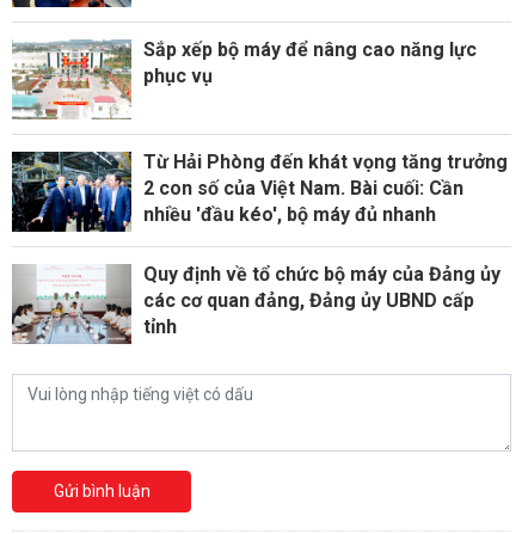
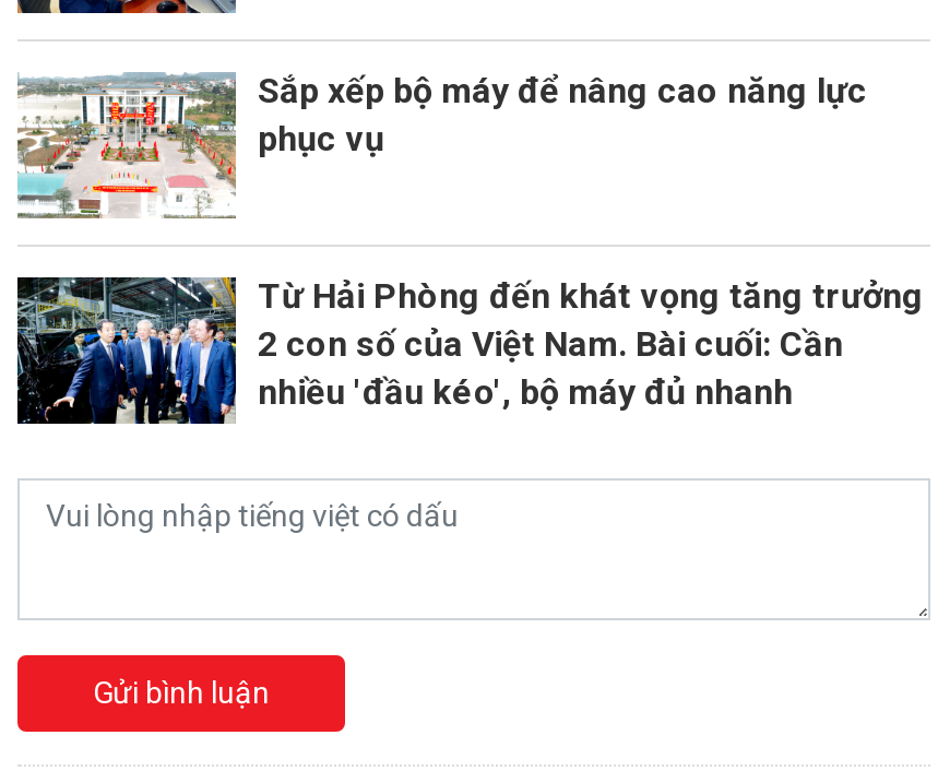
[11,262,500,345] [image] | Quy định về tổ chức bộ máy của Đảng ủy | các cơ quan đảng, Đảng ủy UBND cấp | tỉnh -> none

